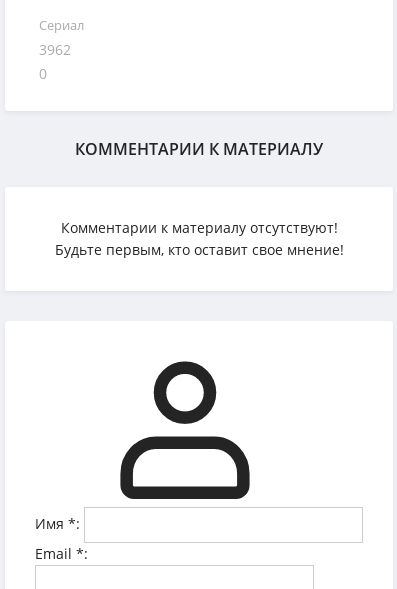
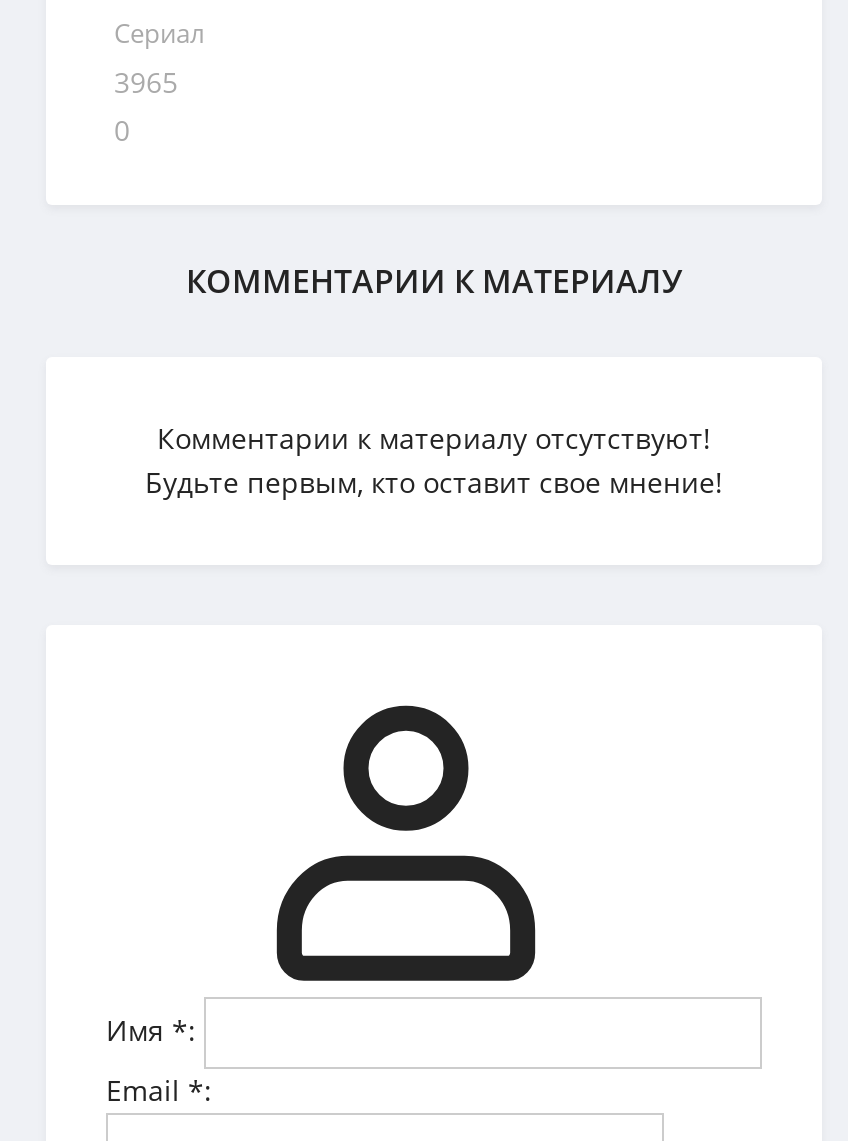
[39,40,71,59] 3962 -> [114,63,178,101] 3965

